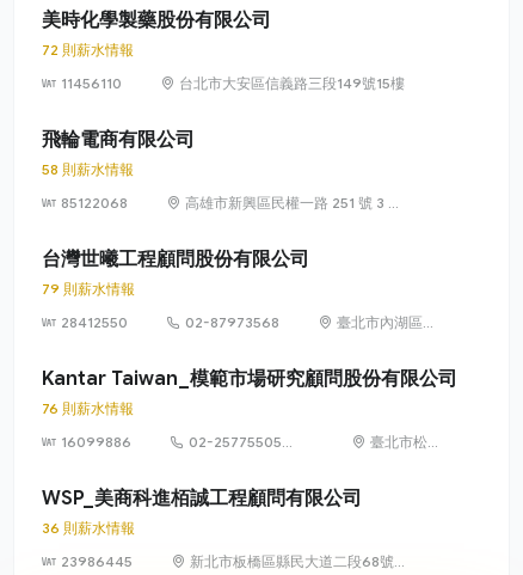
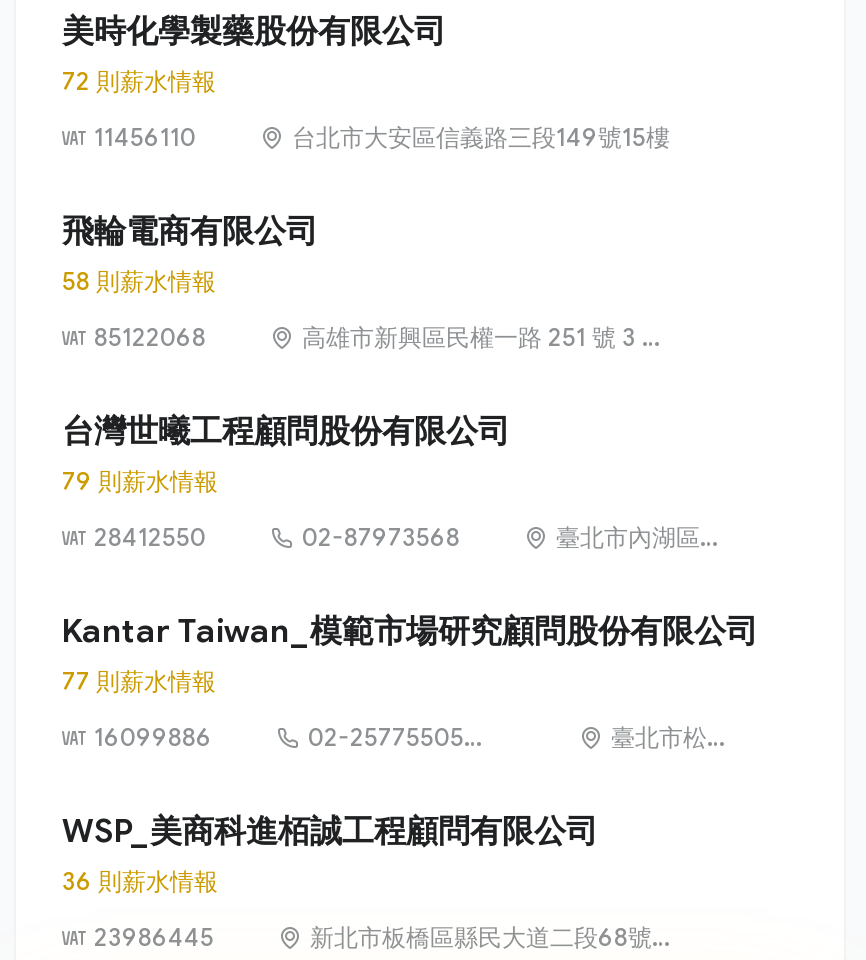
[42,399,134,417] 76 則薪水情報 -> [62,666,216,696] 77 則薪水情報

